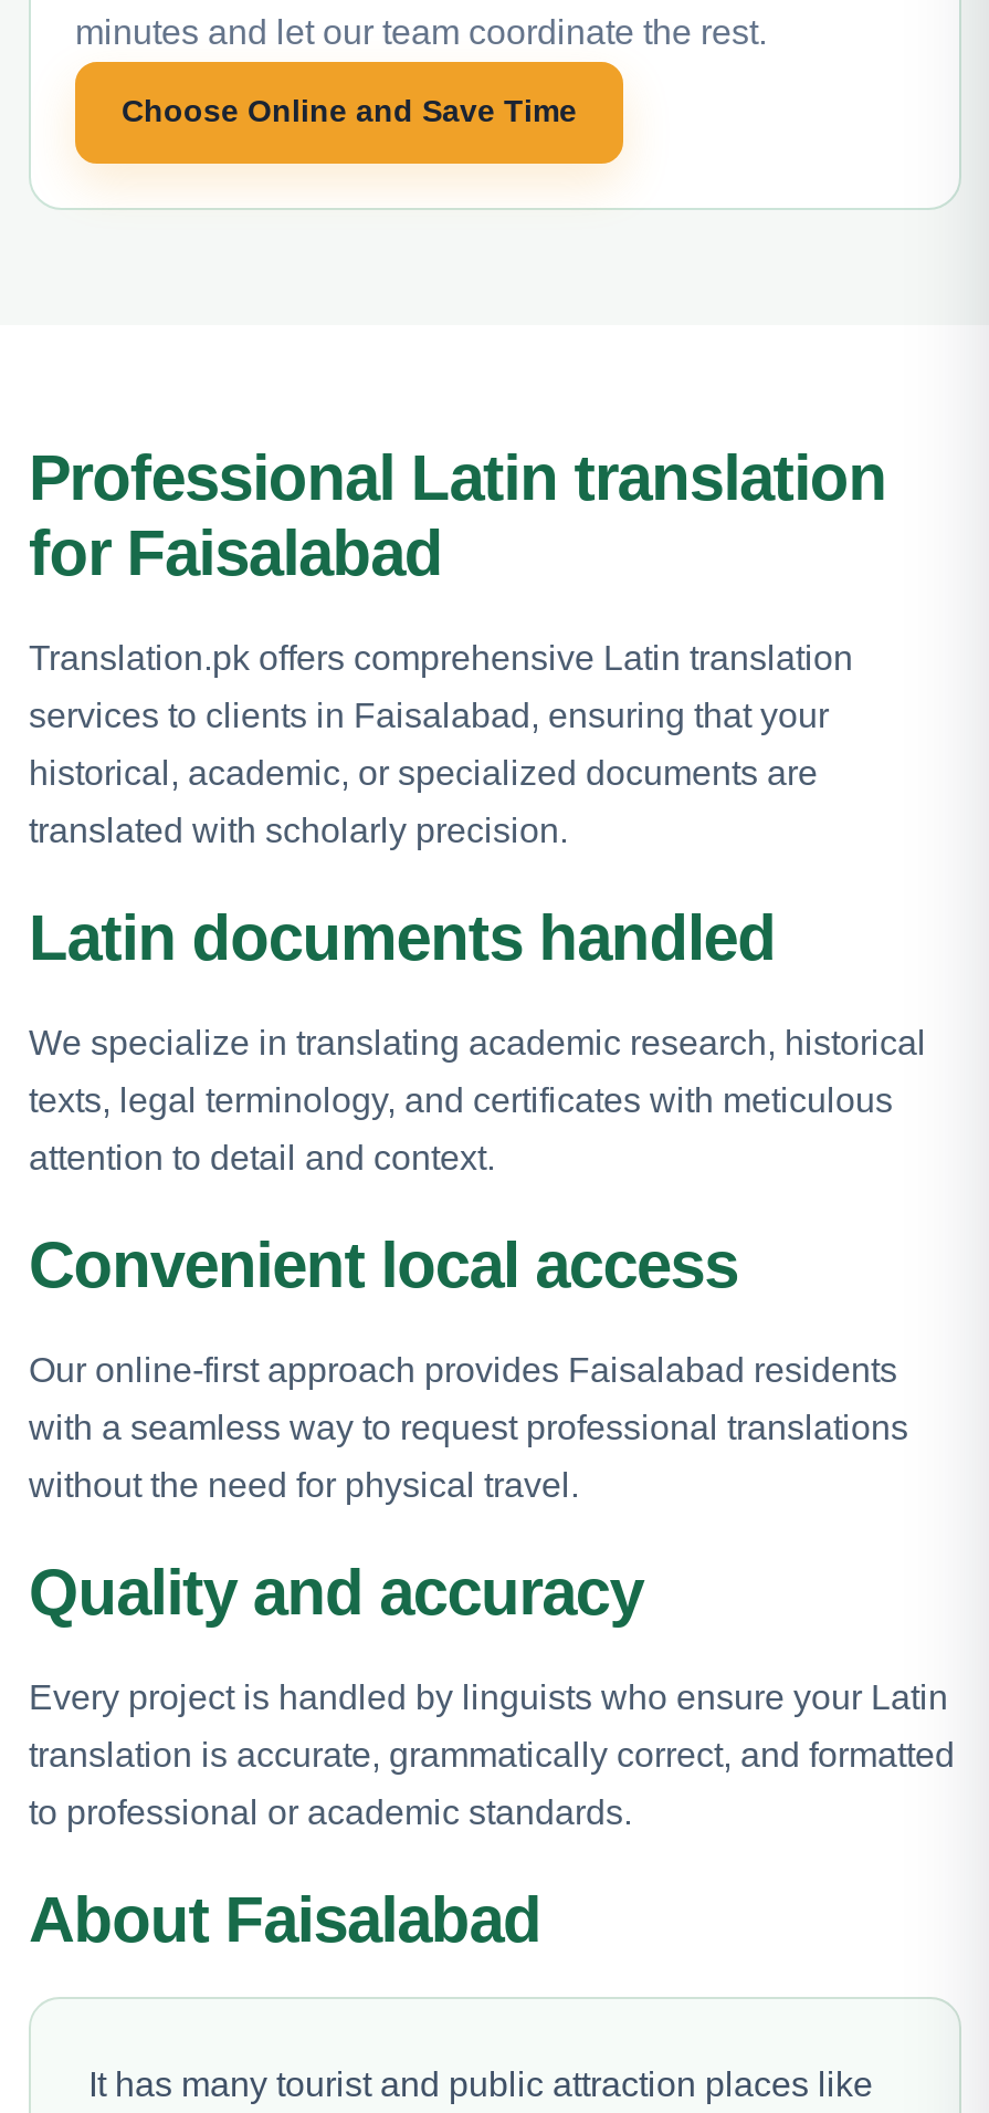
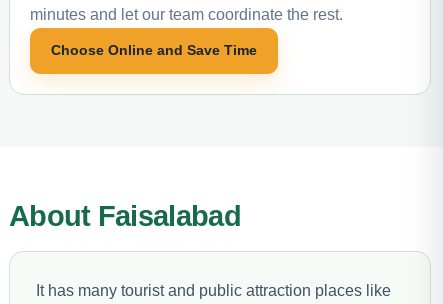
[29,441,955,1830] Professional Latin translation | for Faisalabad | Translation.pk offers comprehensive Latin translation | services to clients in Faisalabad, ensuring that your | historical, academic, or specialized documents are | translated with scholarly precision. | Latin documents handled | We specialize in translating academic research, historical | texts, legal terminology, and certificates with meticulous | attention to detail and context. | Convenient local access | Our online-first approach provides Faisalabad residents | with a seamless way to request professional translations | without the need for physical travel. | Quality and accuracy | Every project is handled by linguists who ensure your Latin | translation is accurate, grammatically correct, and formatted | to professional or academic standards. -> none

